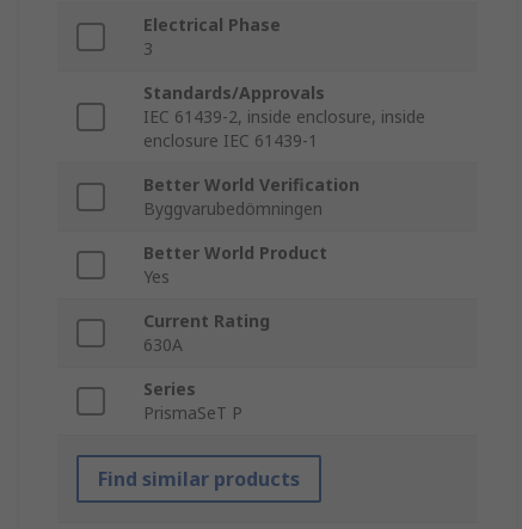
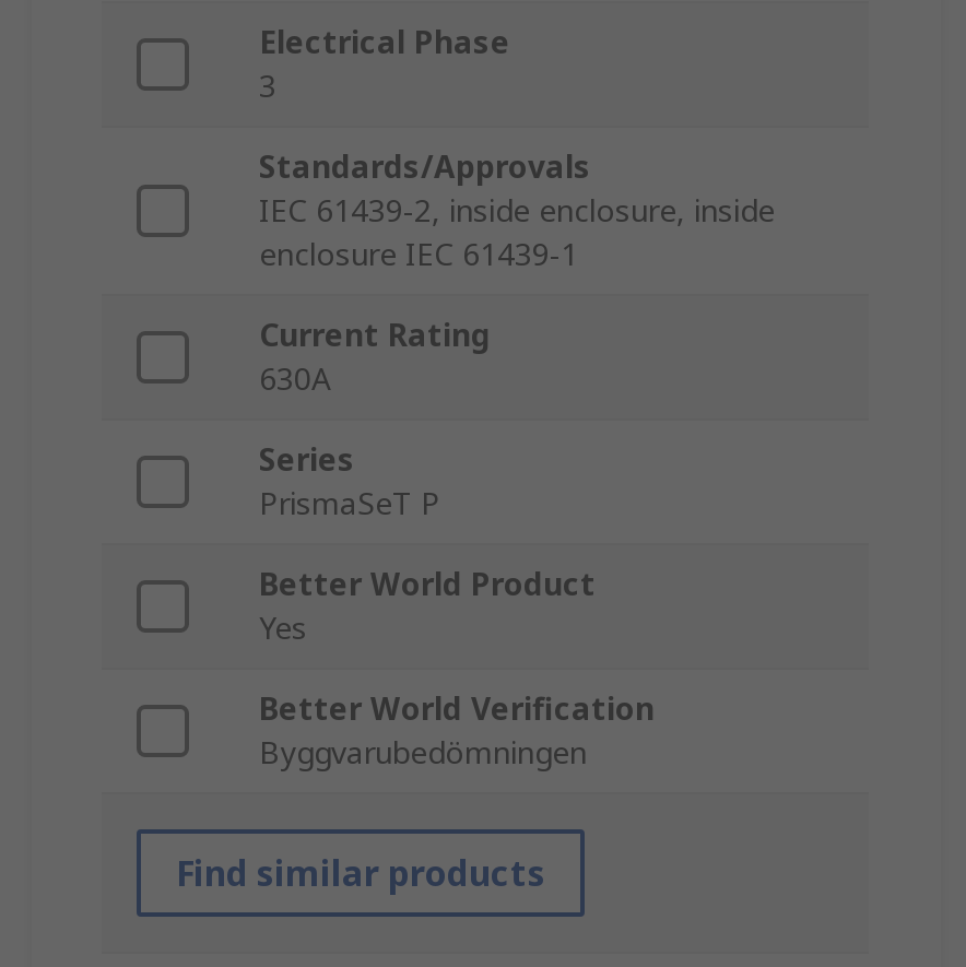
moved [143,174,360,288] -> [259,564,655,774]: Better World Verification | Byggvarubedömningen | Better World Product | Yes
moved [143,310,270,425] -> [259,315,491,524]: Current Rating | 630A | Series | PrismaSeT P

